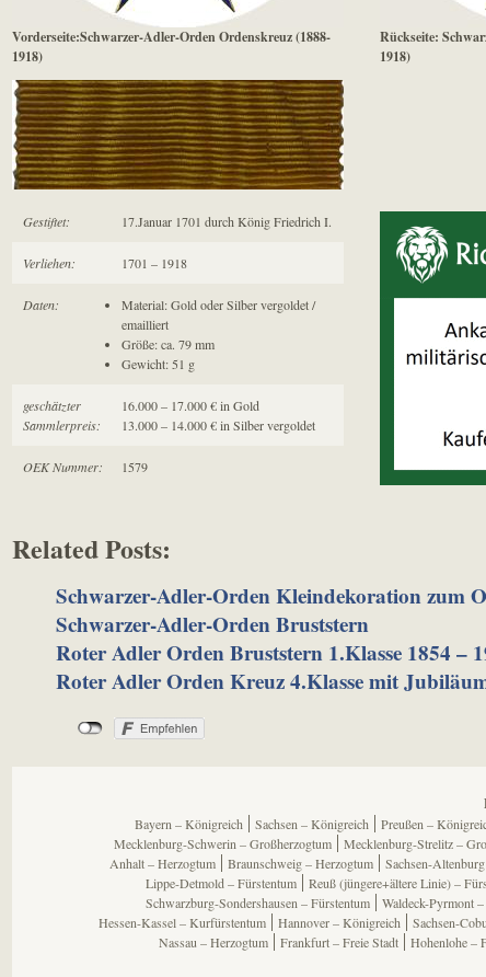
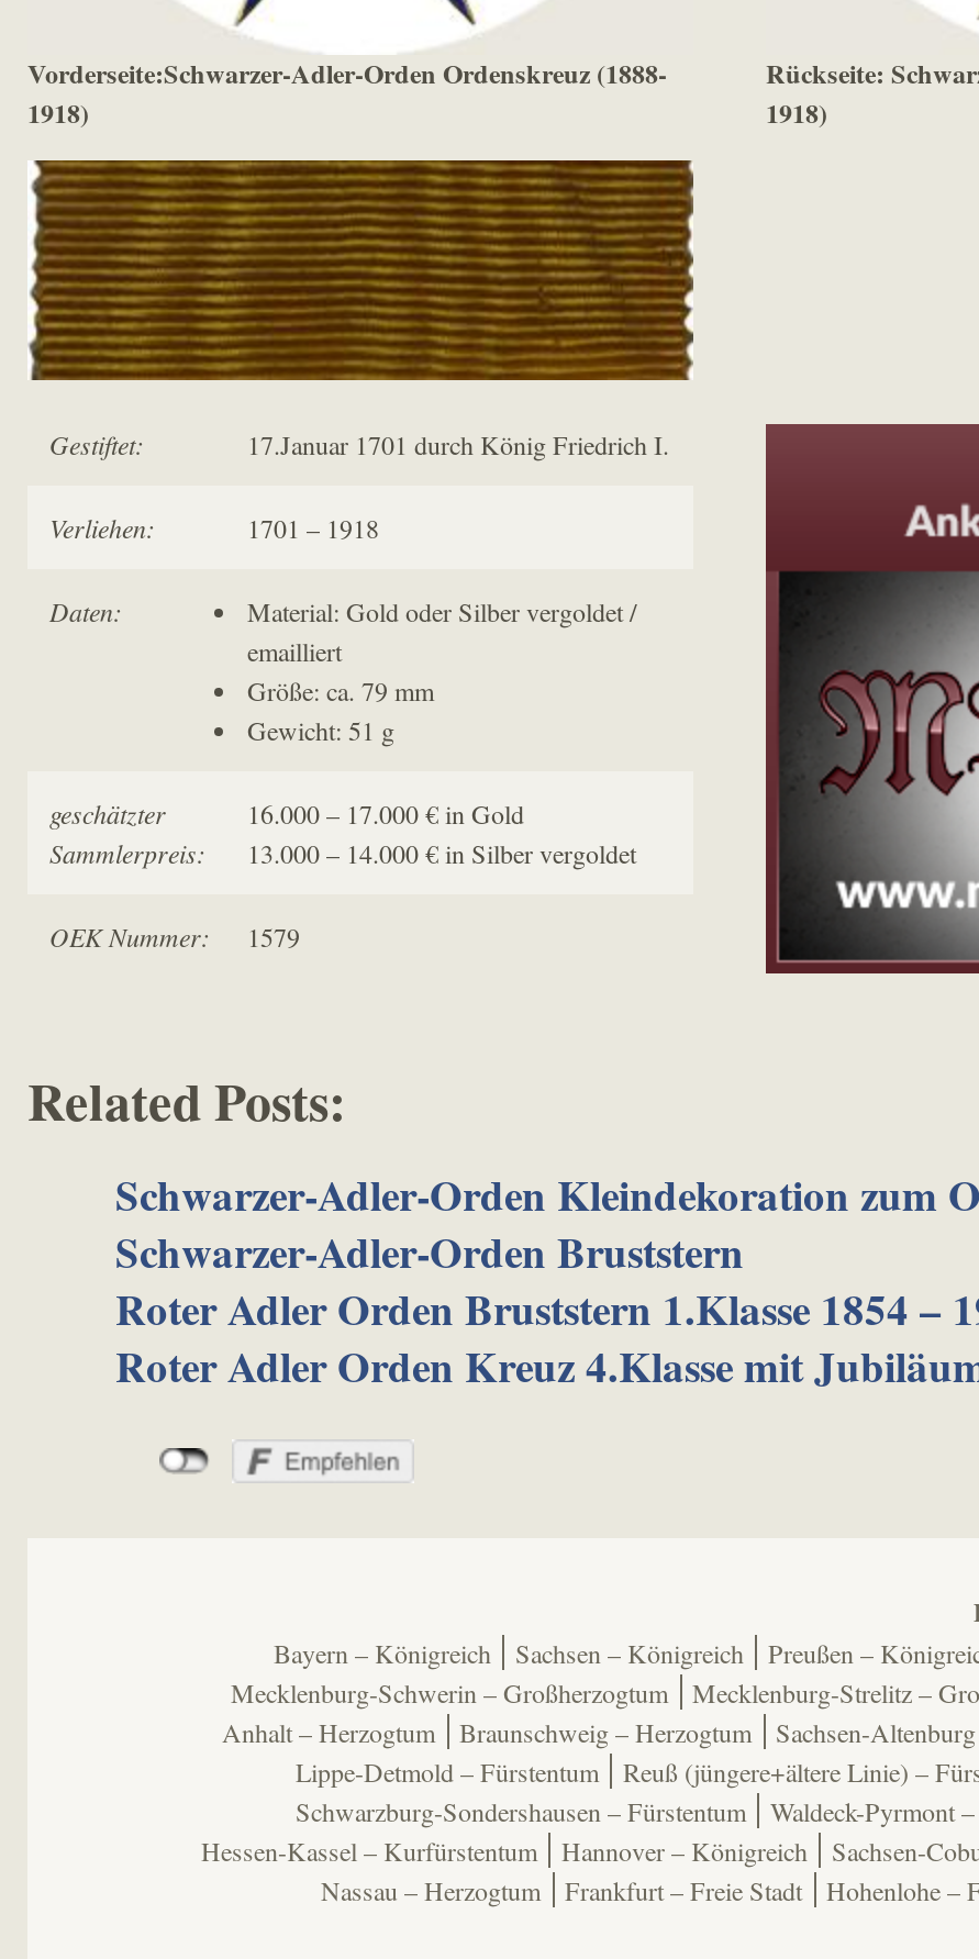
[380,211,483,485] [image] -> [766,424,972,973] [image]

